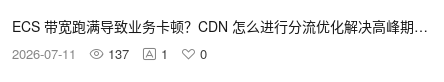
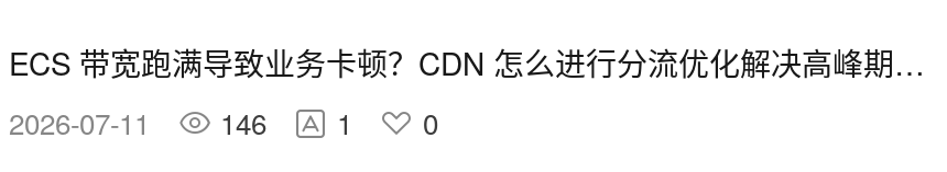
[12,44,207,63] 2026-07-11 137 1 0 -> [9,102,438,144] 2026-07-11 146 1 0

